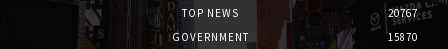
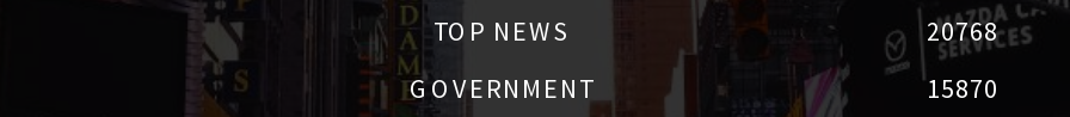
[388,5,418,19] 20767 -> [927,13,998,47] 20768

